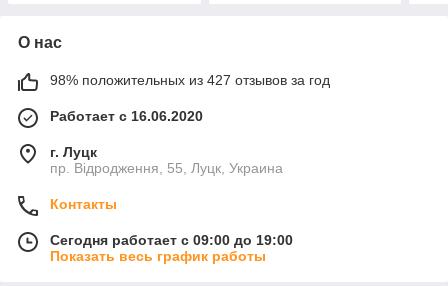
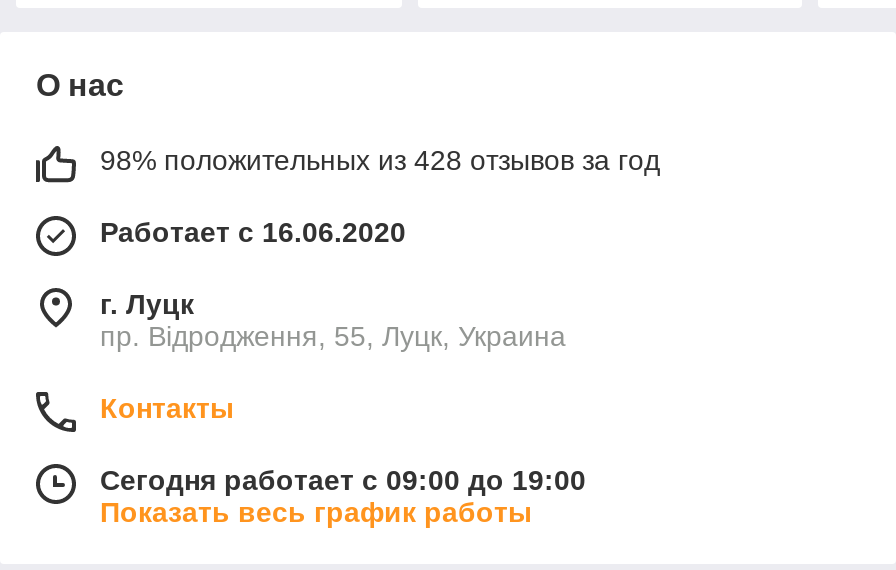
[50,72,330,88] 98% положительных из 427 отзывов за год -> [100,144,660,176] 98% положительных из 428 отзывов за год

